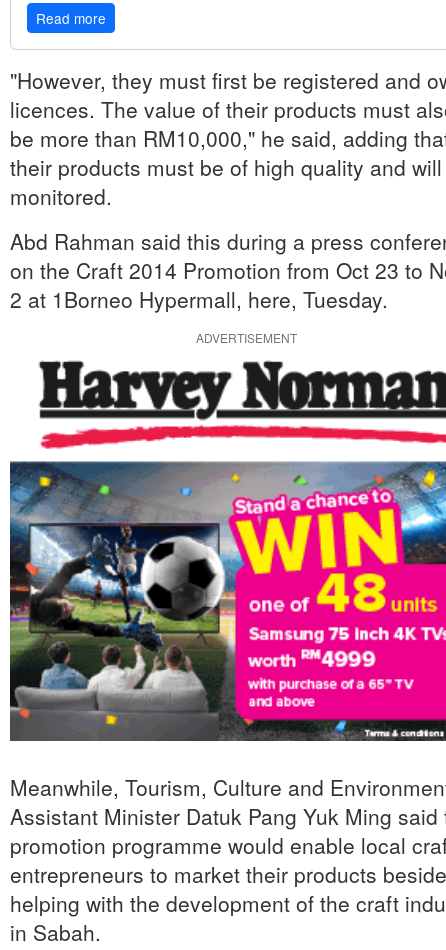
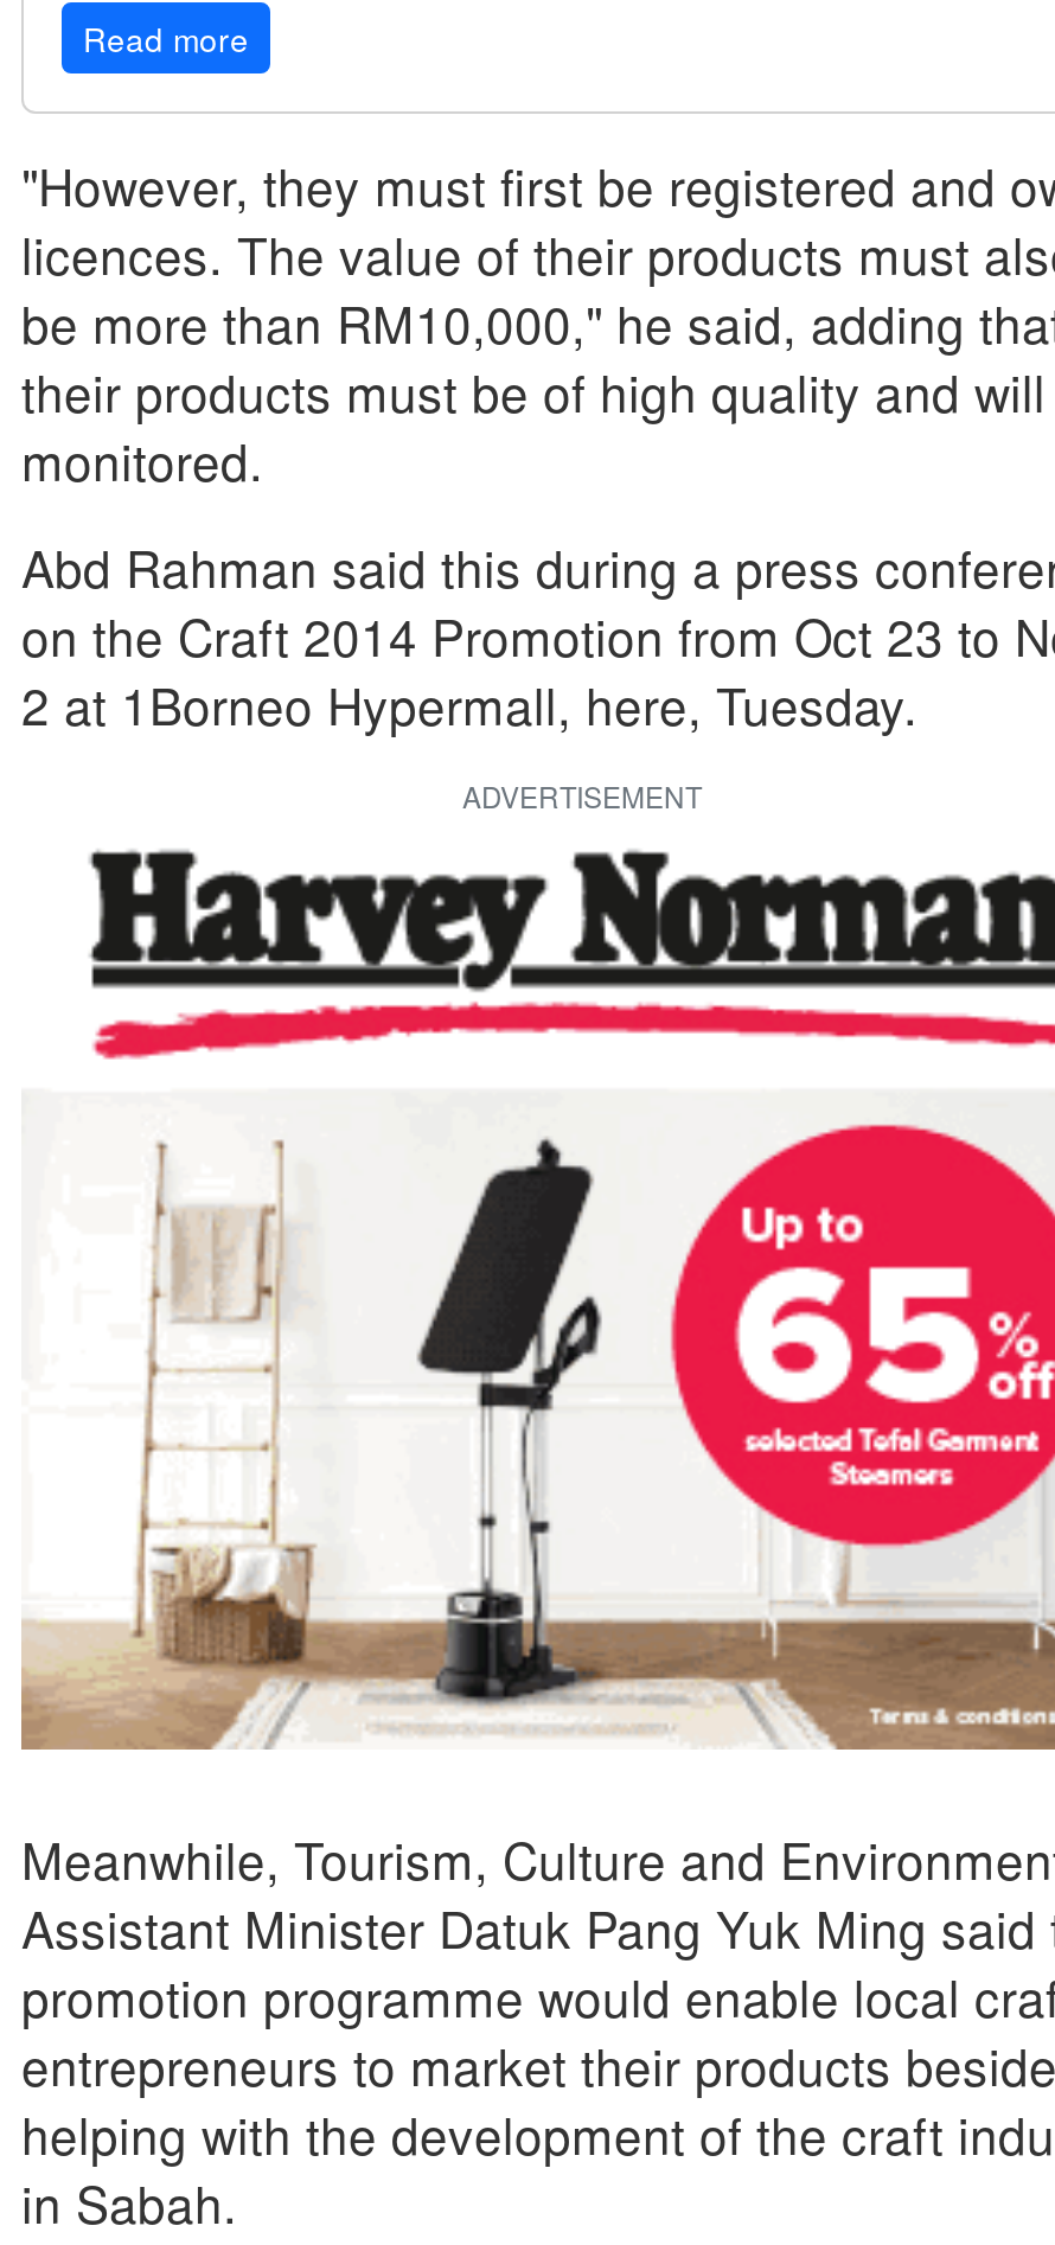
[9,460,443,742] [image] -> [19,1086,1048,1752] [image]

